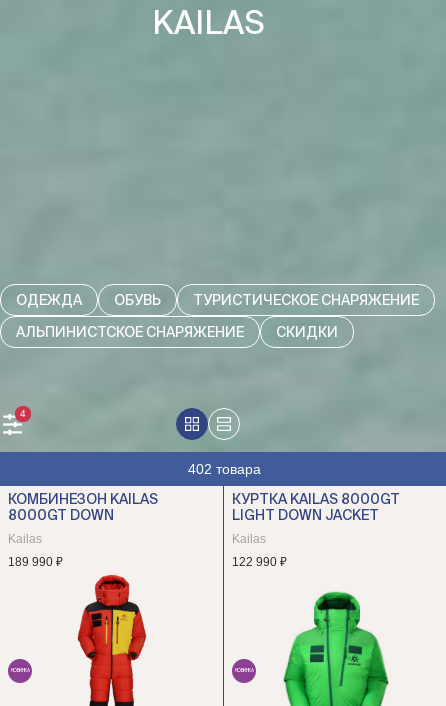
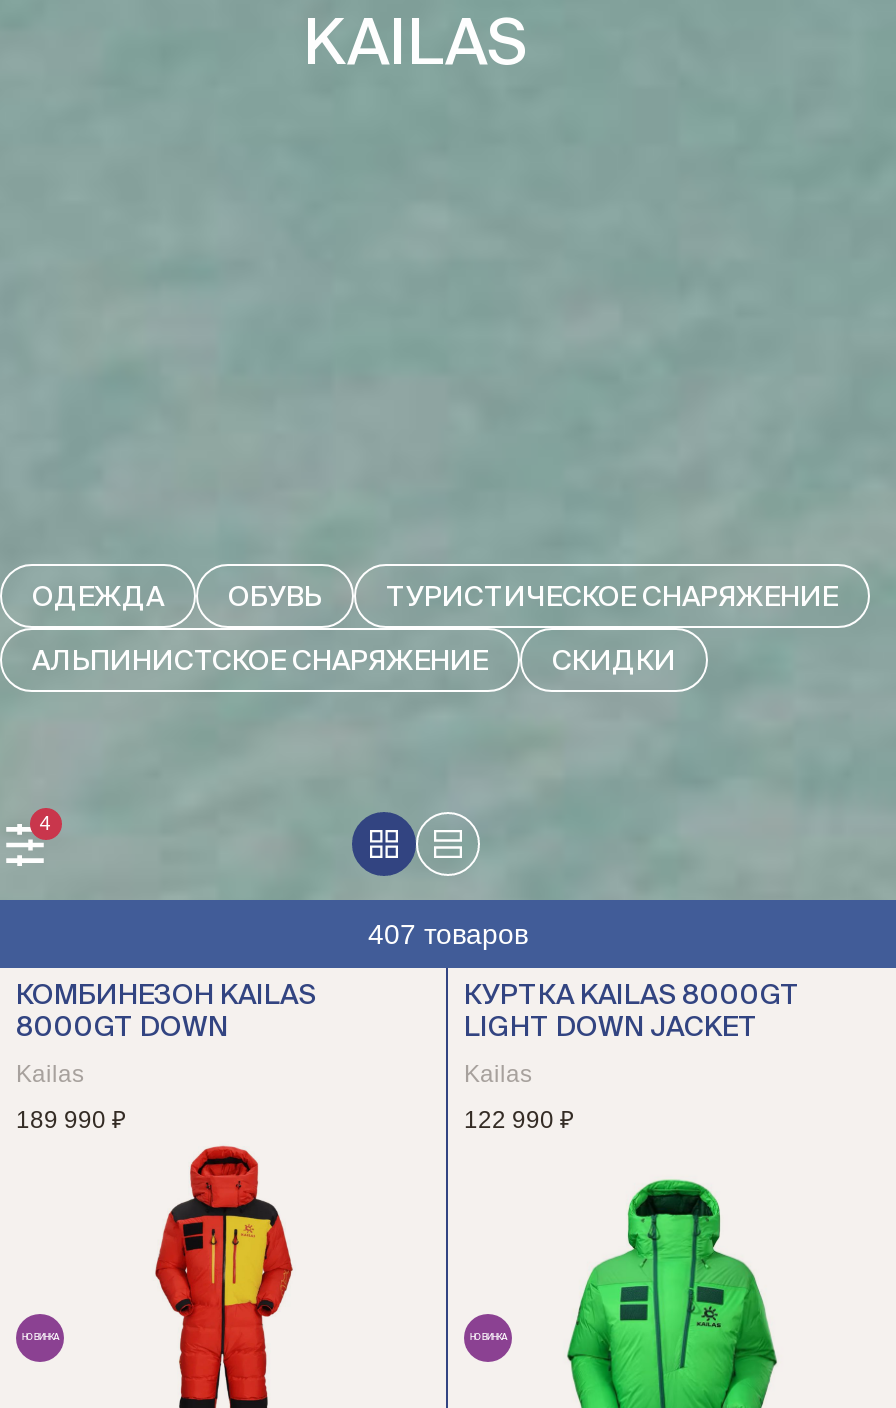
[187,461,260,477] 402 товара -> [368,918,528,950] 407 товаров

